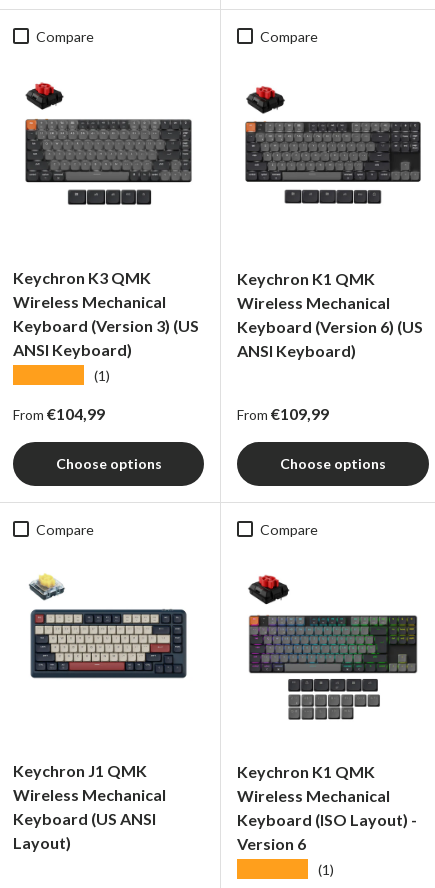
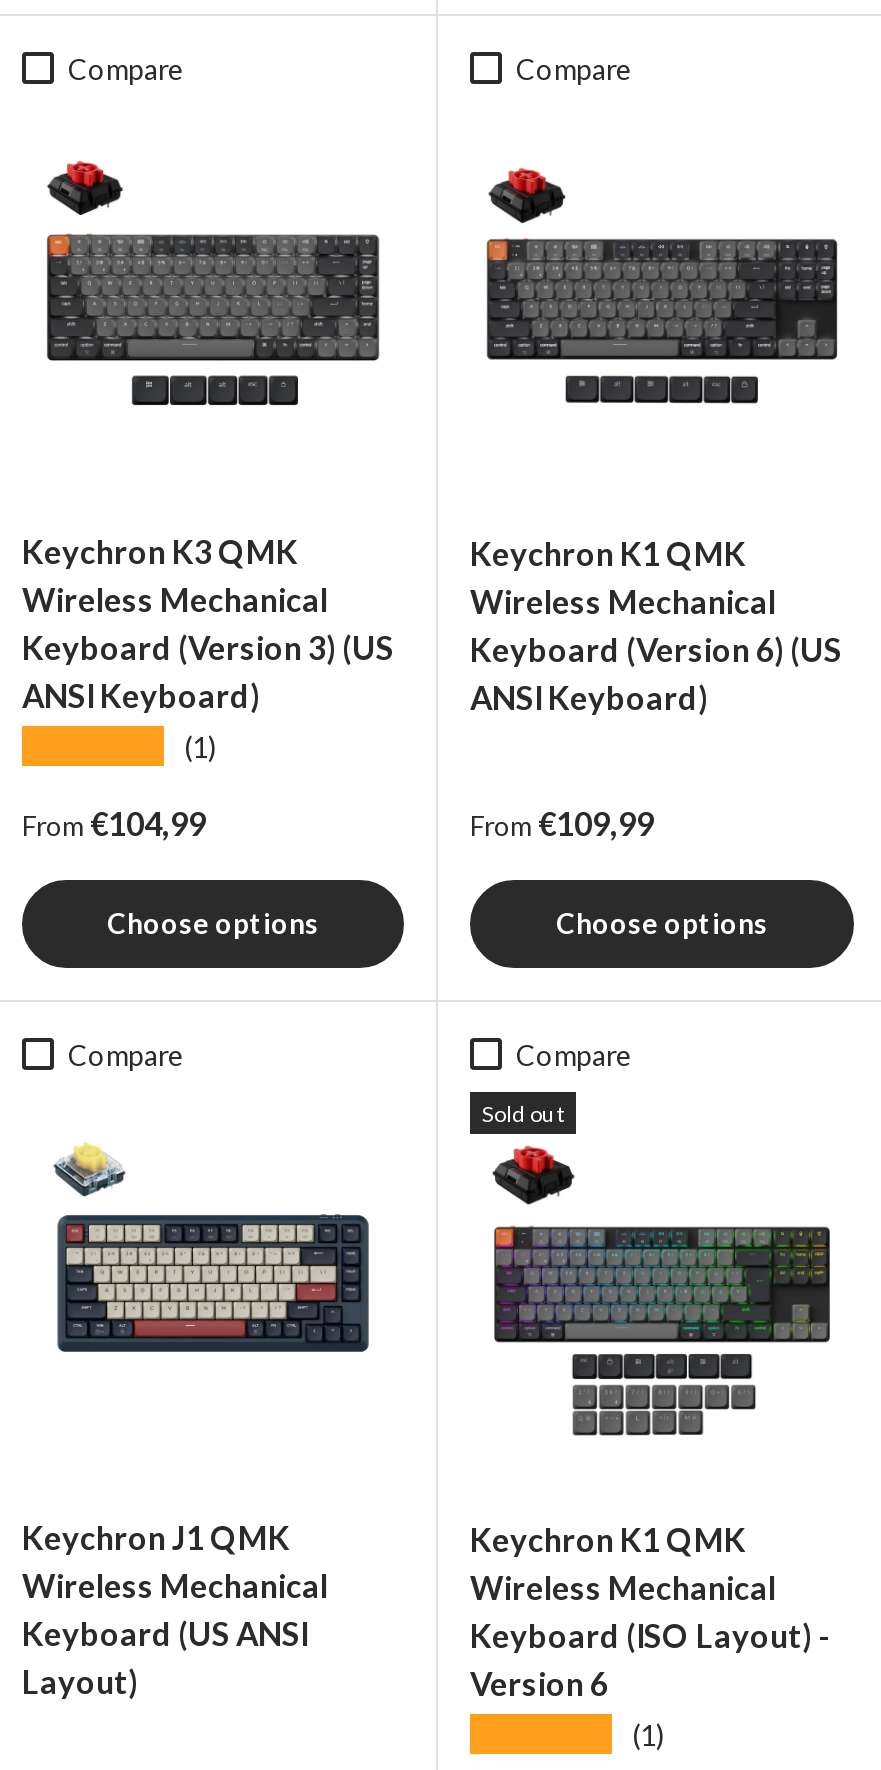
none -> [482,1099,564,1125] Sold out

